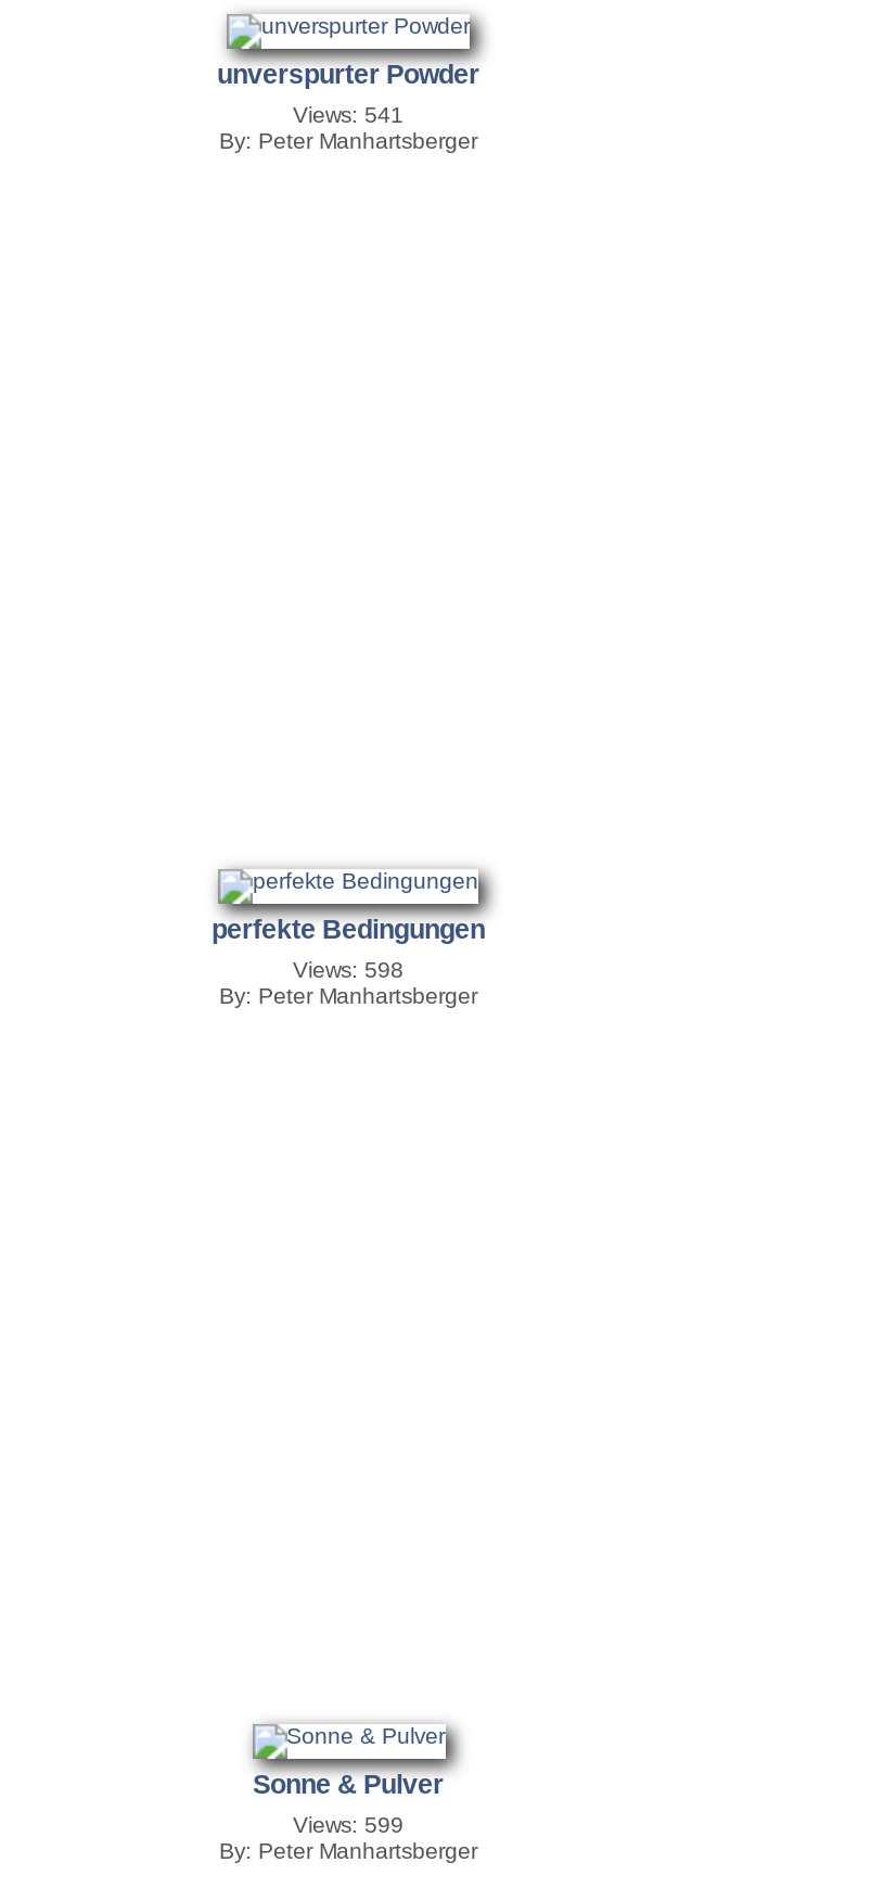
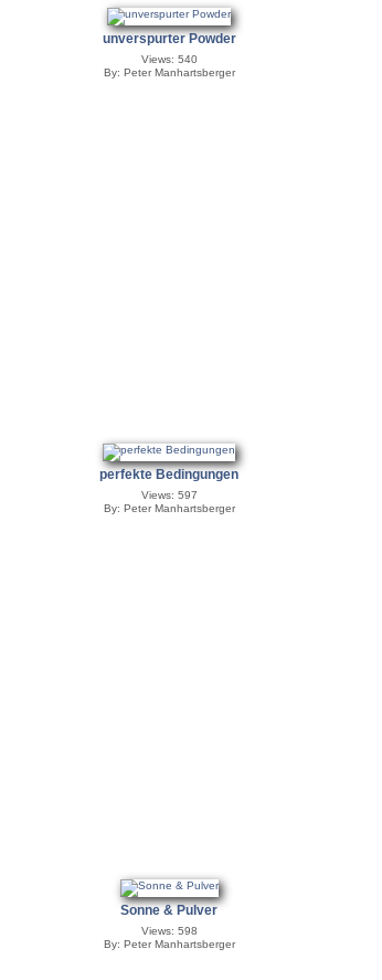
[293,104,403,128] Views: 541 -> [141,53,197,66] Views: 540
[293,959,403,983] Views: 598 -> [141,489,197,501] Views: 597
[293,1814,403,1837] Views: 599 -> [141,925,197,937] Views: 598

